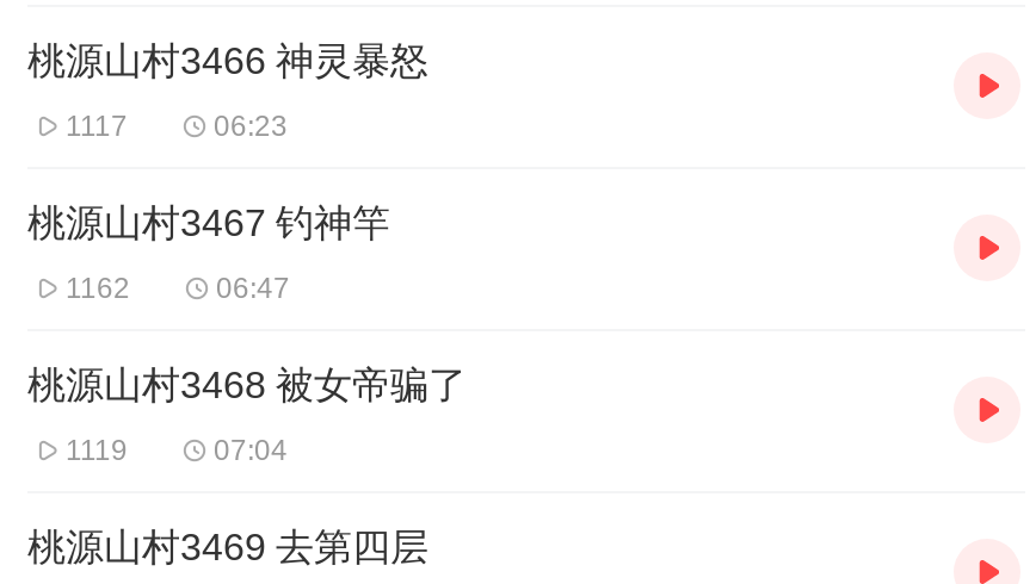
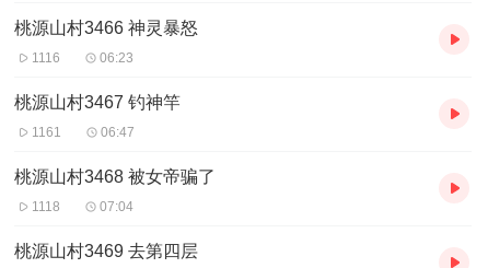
[66,109,128,143] 1117 -> [32,50,60,65] 1116
[66,271,130,305] 1162 -> [32,124,61,140] 1161
[66,433,128,467] 1119 -> [32,199,60,214] 1118

